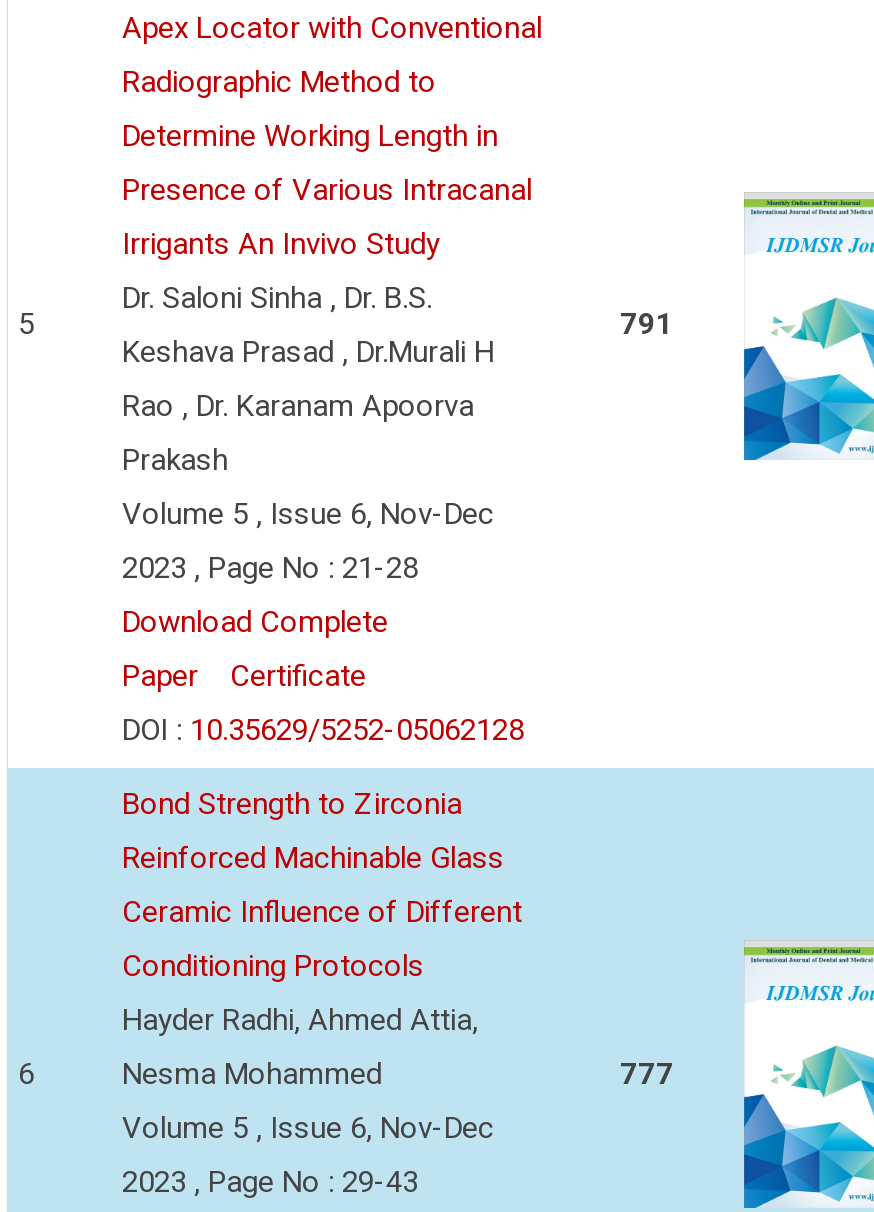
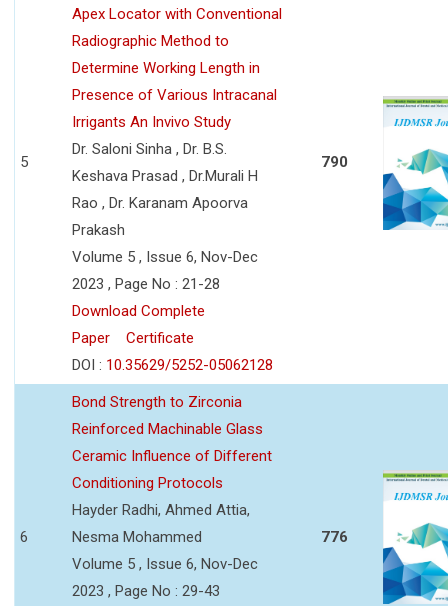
[620,307,674,343] 791 -> [321,153,348,171] 790
[620,1057,674,1093] 777 -> [321,528,348,546] 776

